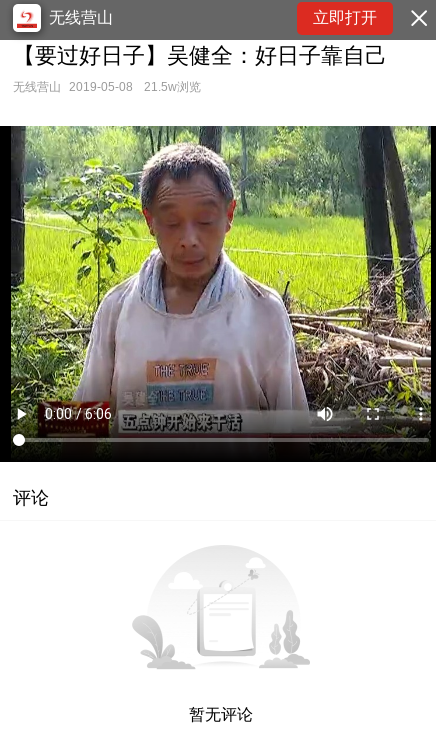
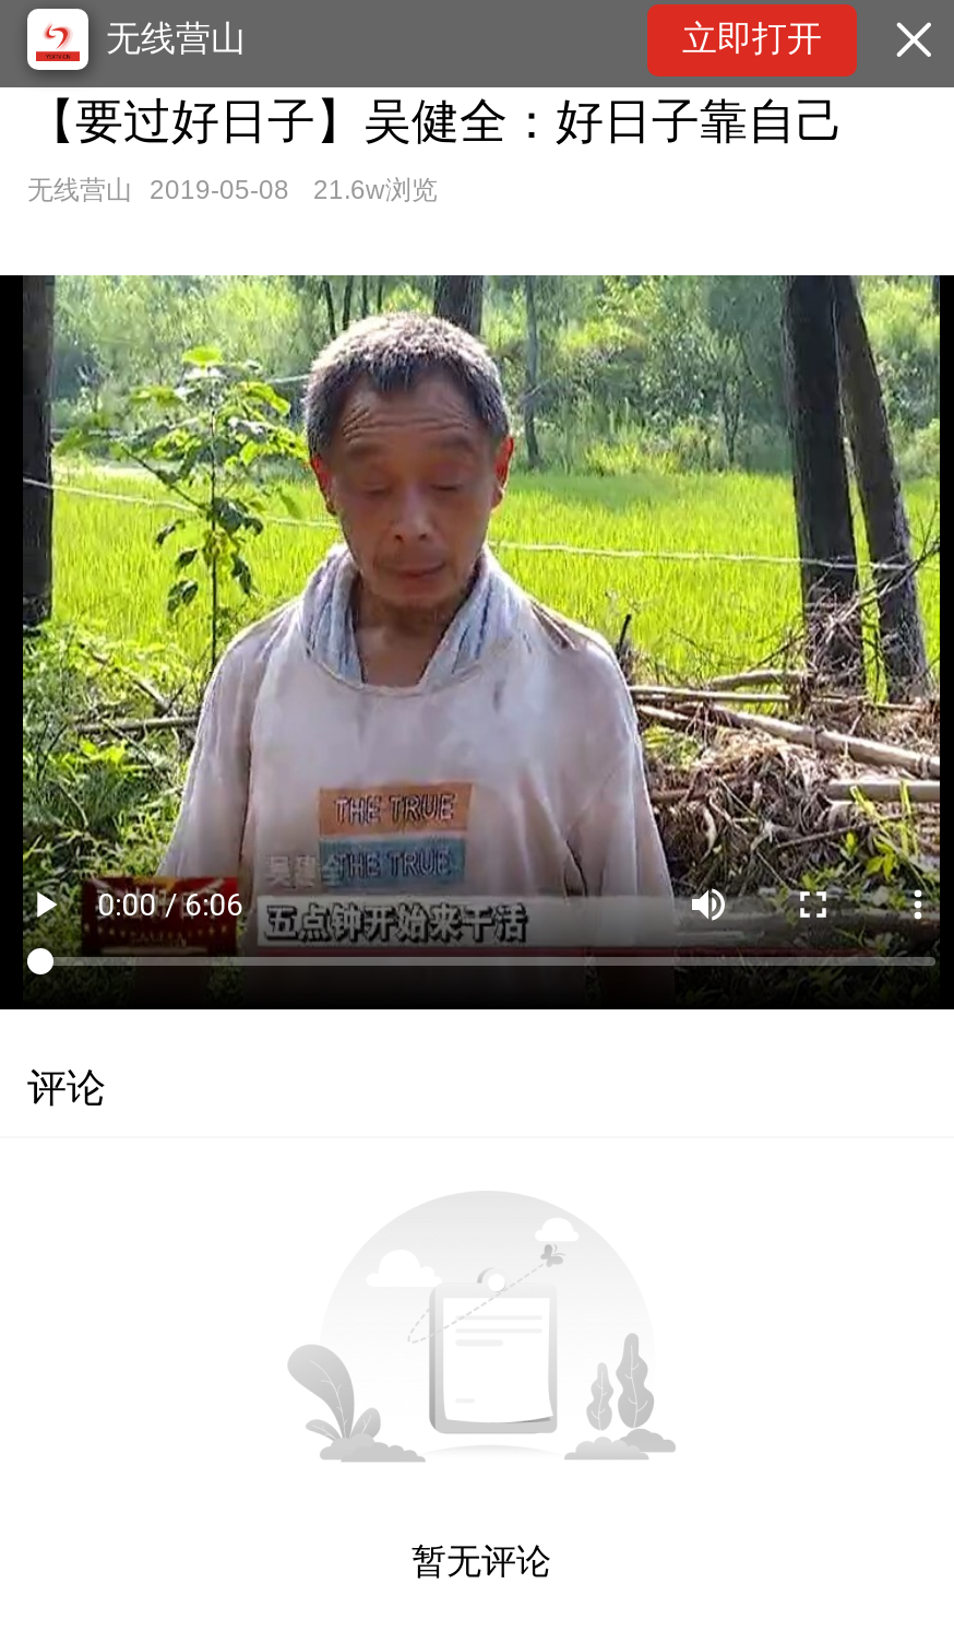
[13,80,201,94] 无线营山 2019-05-08 21.5w浏览 -> [27,175,438,205] 无线营山 2019-05-08 21.6w浏览

